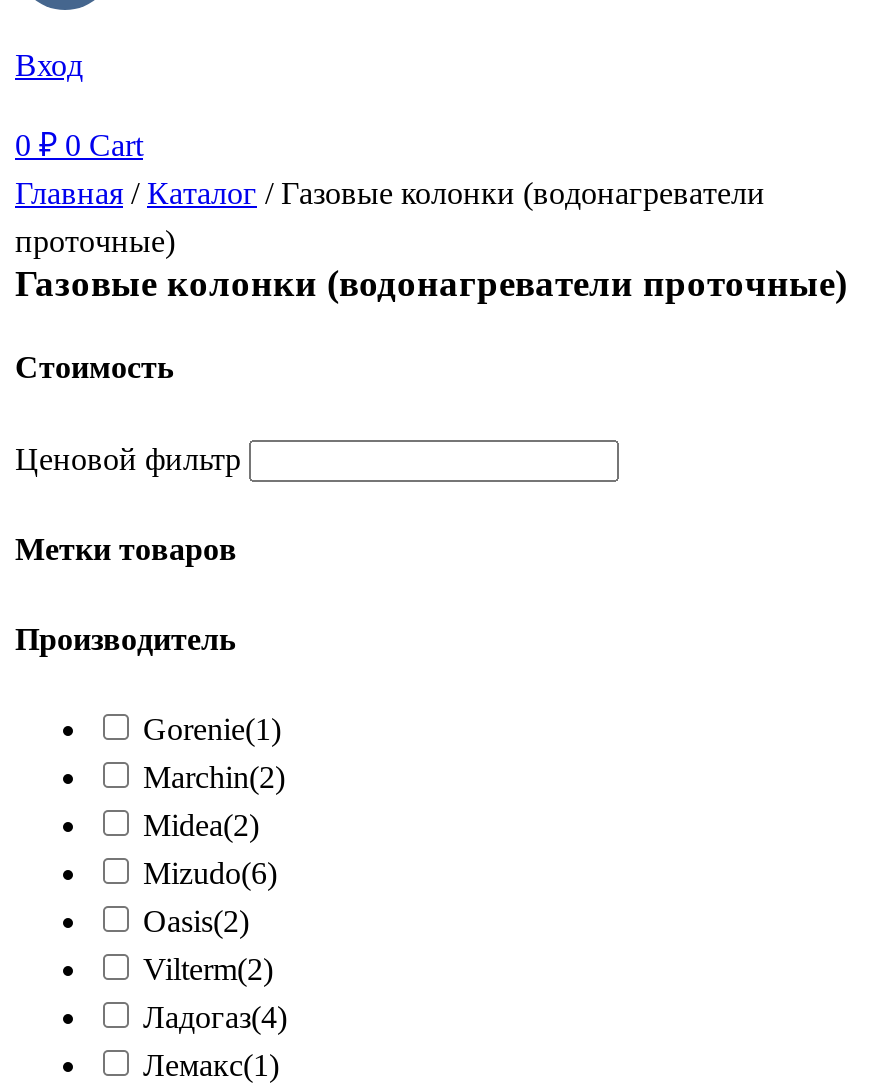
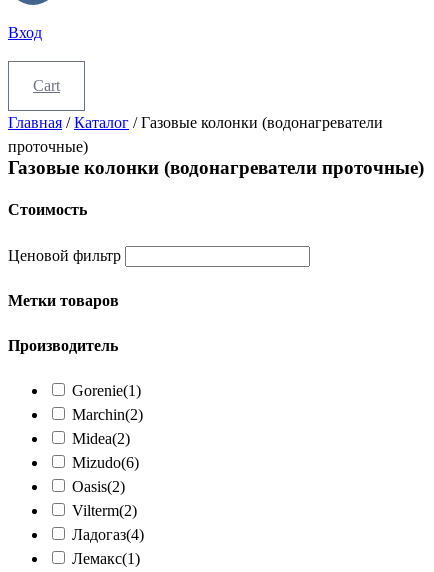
[15,128,143,162] 0 ₽ 0 Cart -> [33,77,60,94] Cart

